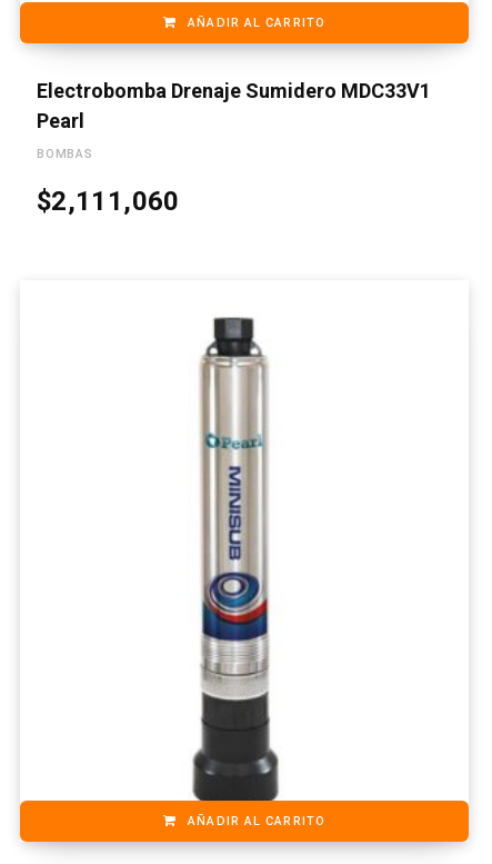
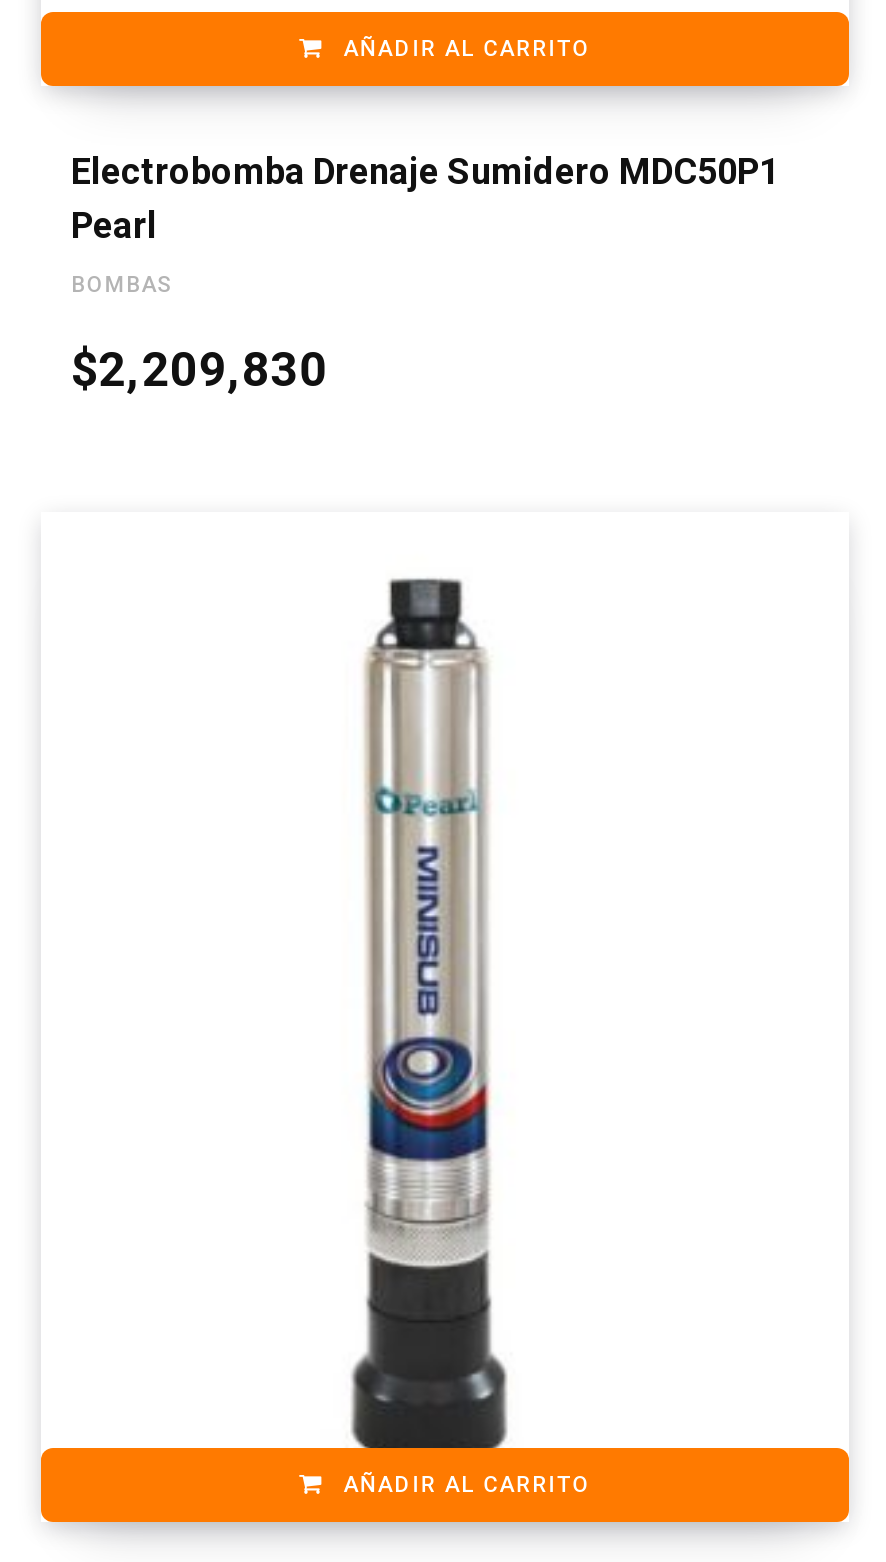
[37,79,431,103] Electrobomba Drenaje Sumidero MDC33V1 -> [71,150,779,192] Electrobomba Drenaje Sumidero MDC50P1
[37,186,179,217] $2,111,060 -> [71,342,328,398] $2,209,830

